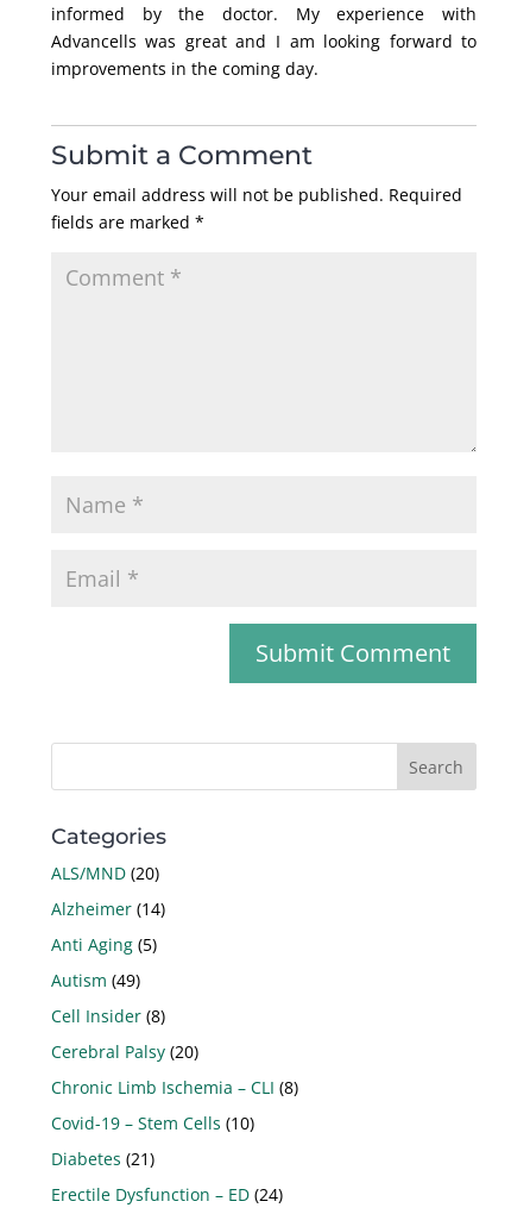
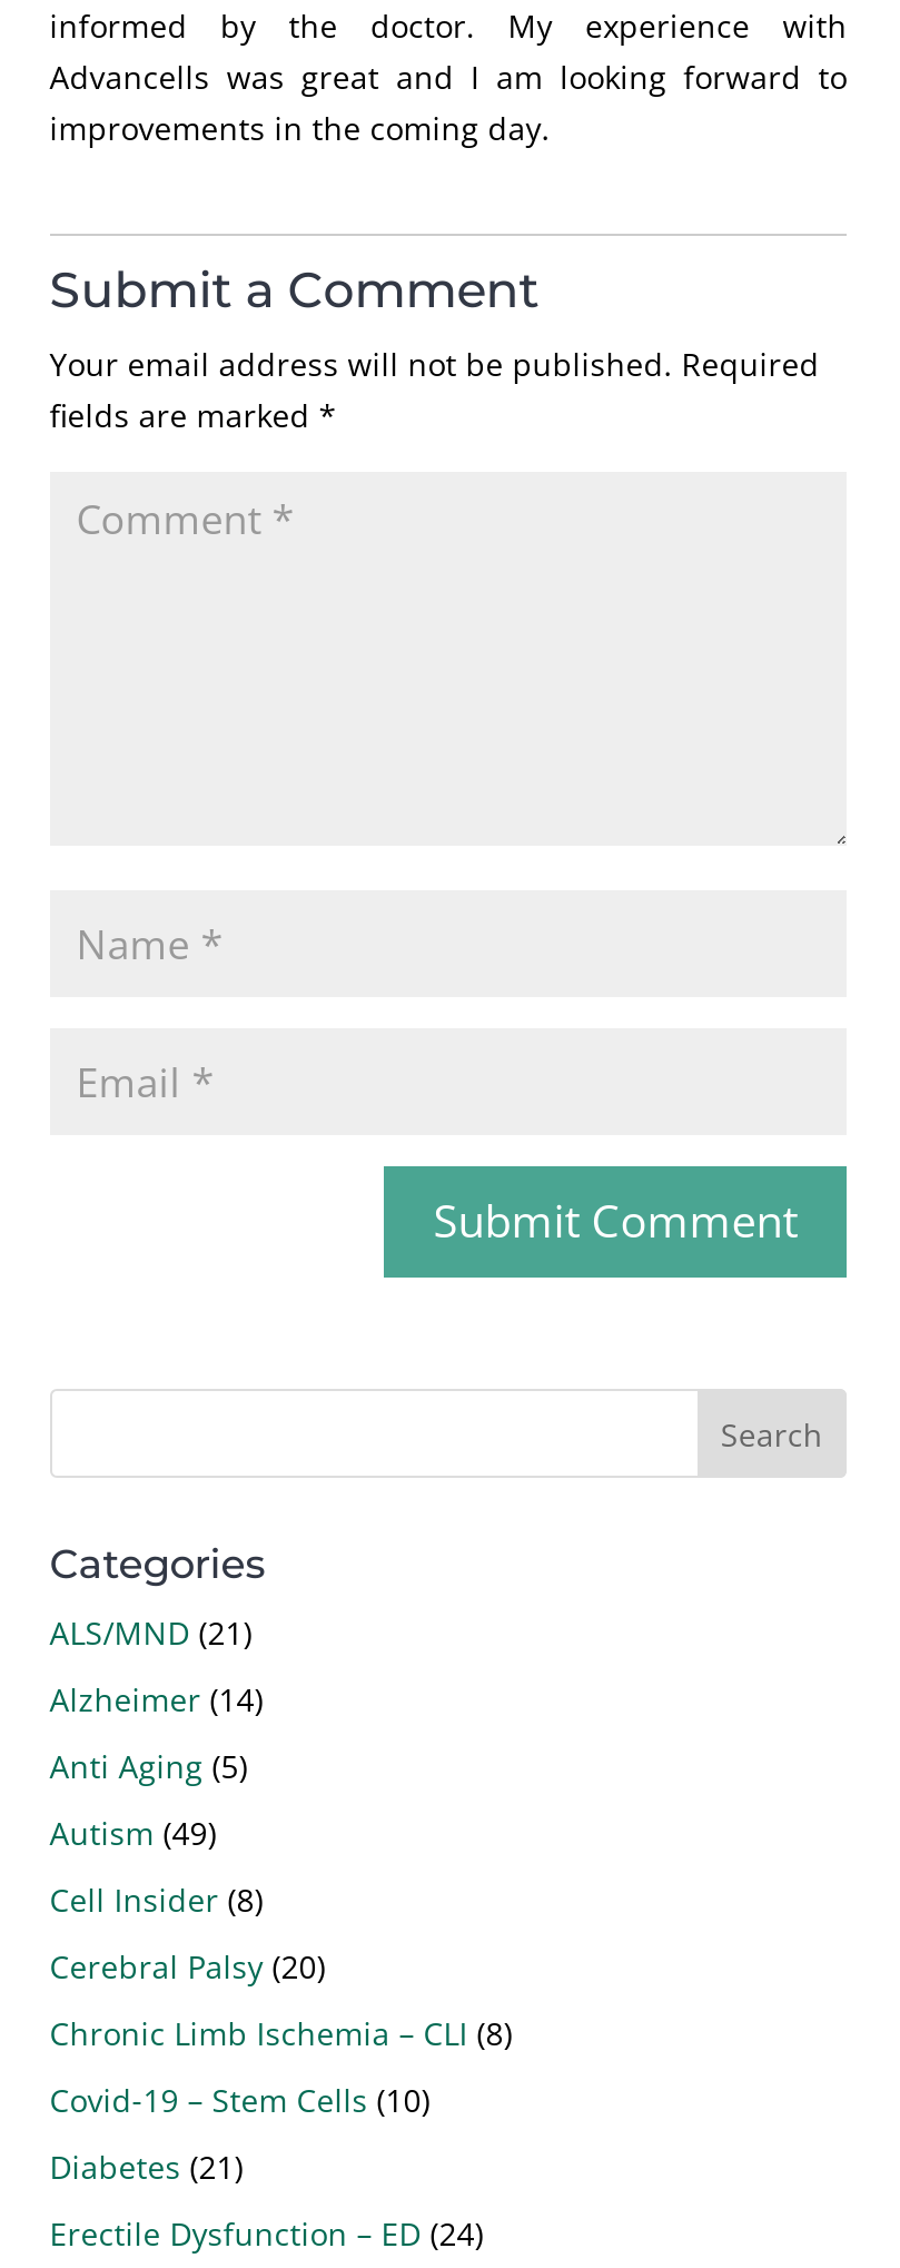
[51,862,159,884] ALS/MND (20) -> [50,1611,252,1654] ALS/MND (21)

